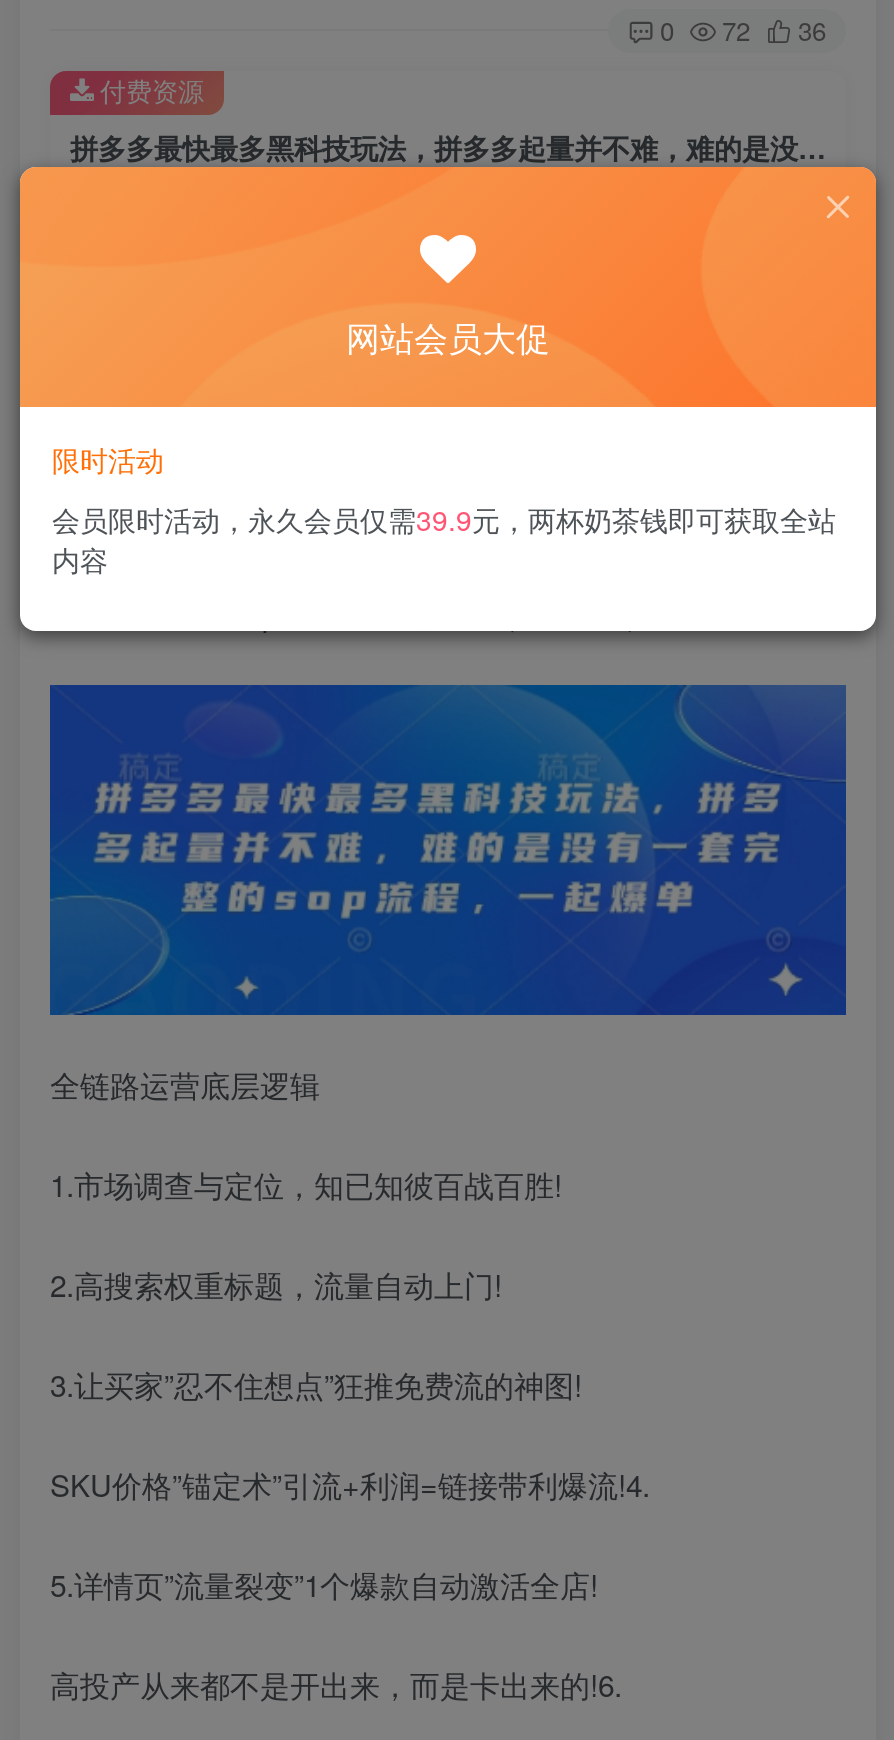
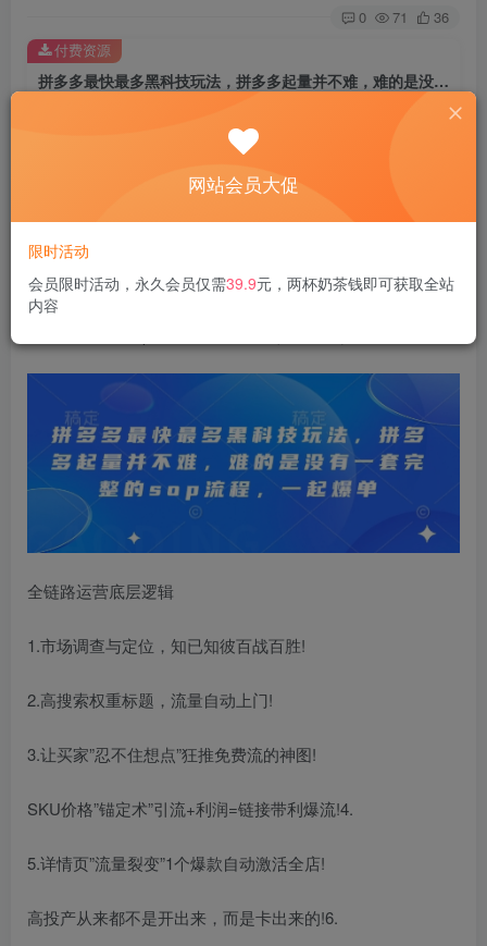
[660,11,826,49] 0 72 36 -> [359,7,449,27] 0 71 36

